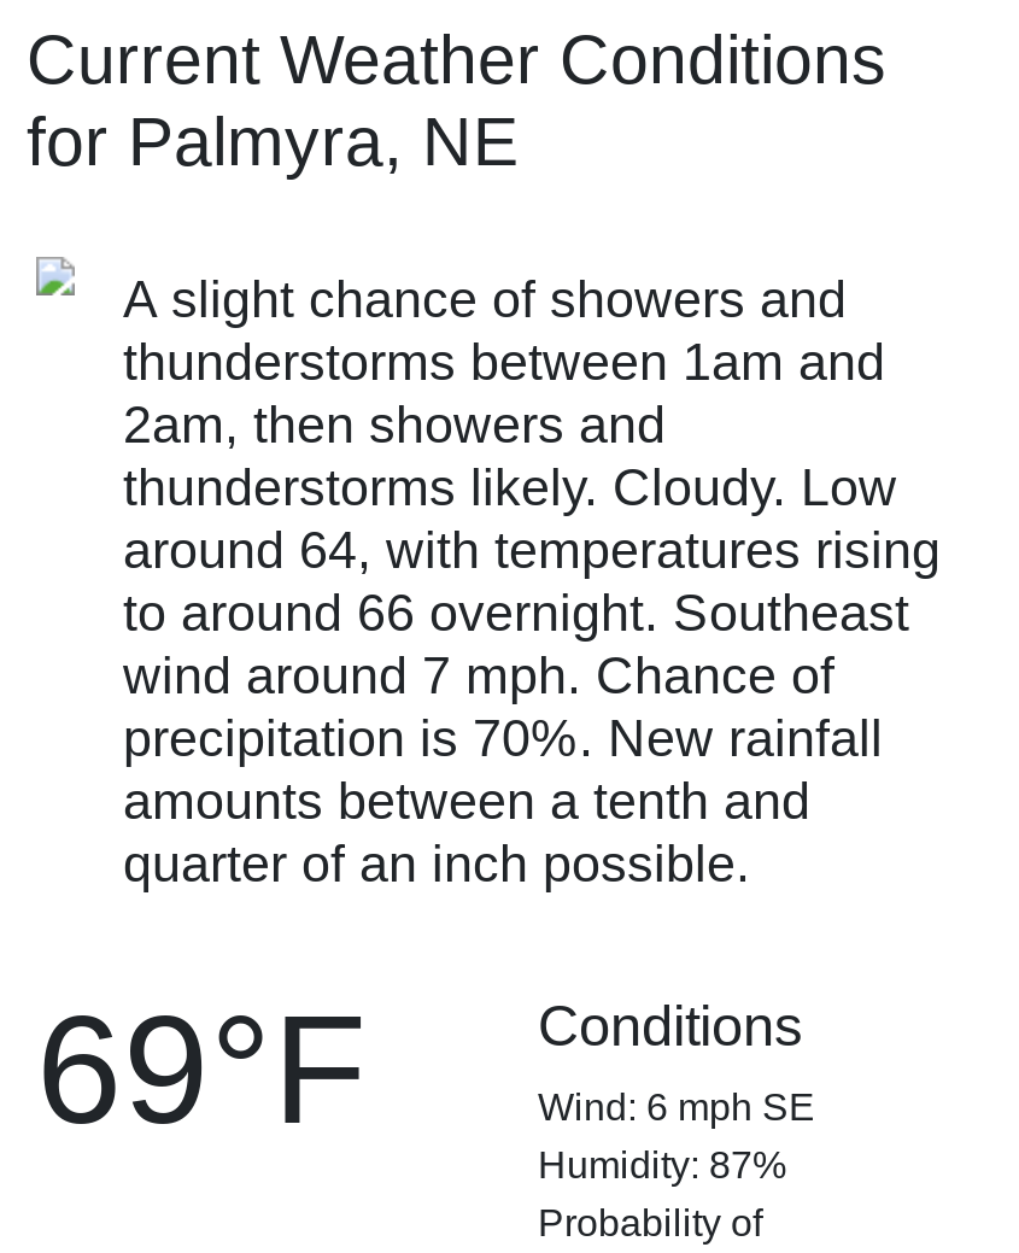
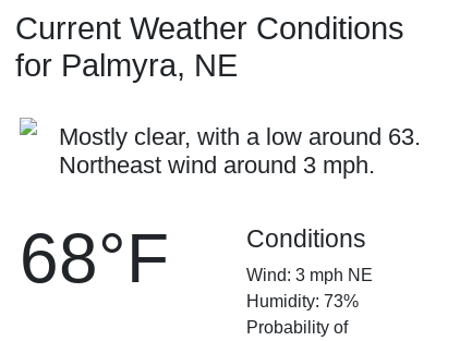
[123,269,941,894] A slight chance of showers and | thunderstorms between 1am and | 2am, then showers and | thunderstorms likely. Cloudy. Low | around 64, with temperatures rising | to around 66 overnight. Southeast | wind around 7 mph. Chance of | precipitation is 70%. New rainfall | amounts between a tenth and | quarter of an inch possible. -> [59,123,421,179] Mostly clear, with a low around 63. | Northeast wind around 3 mph.
[36,983,367,1157] 69°F -> [20,219,169,297] 68°F
[538,1087,815,1128] Wind: 6 mph SE -> [246,266,373,284] Wind: 3 mph NE
[538,1144,786,1185] Humidity: 87% -> [246,292,359,310] Humidity: 73%

